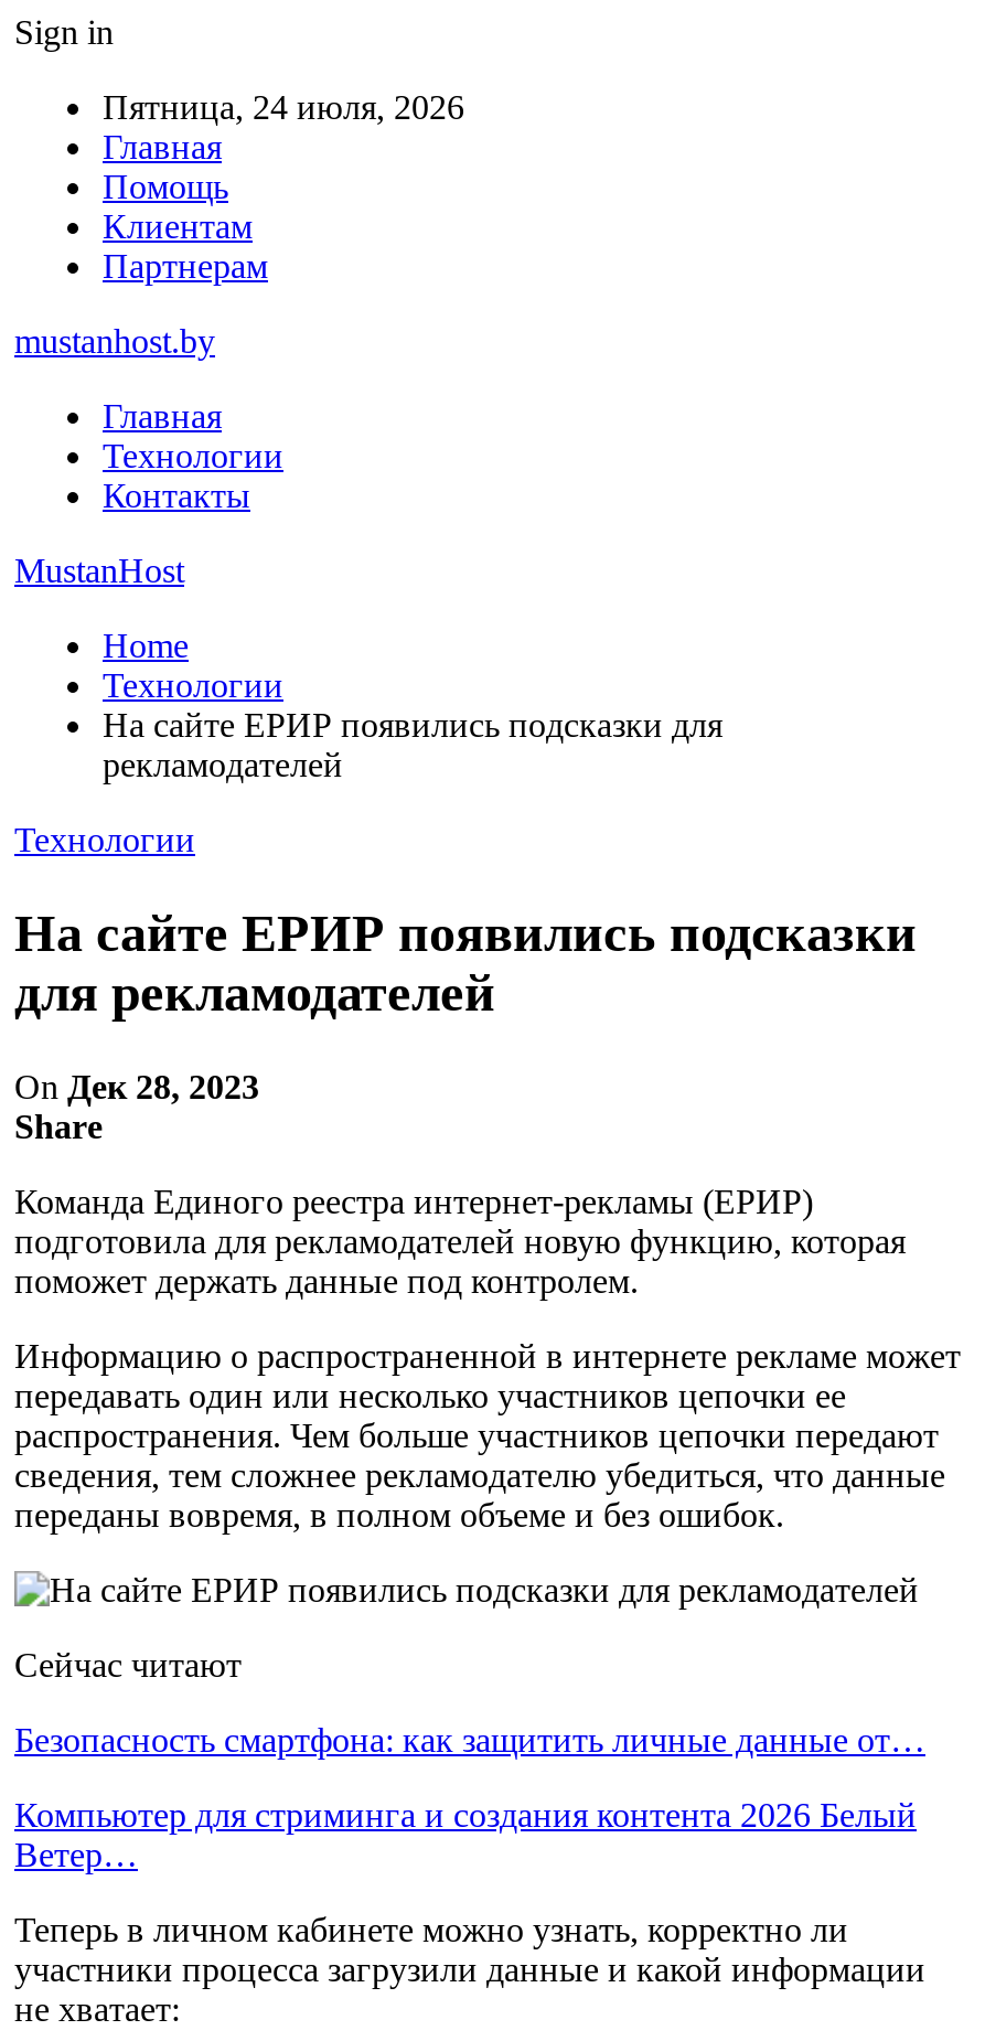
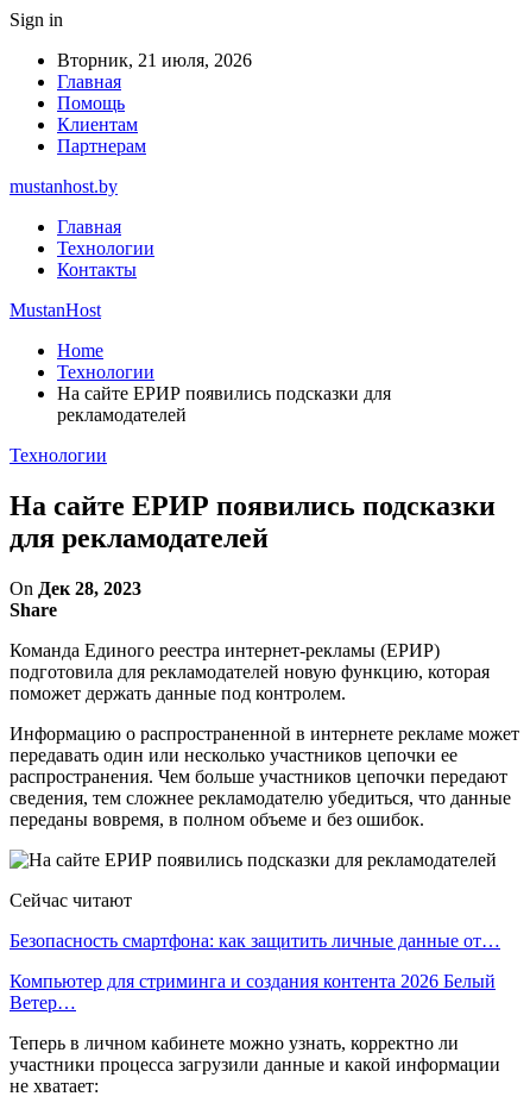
[103,88,464,126] Пятница, 24 июля, 2026 -> [57,50,252,70] Вторник, 21 июля, 2026

